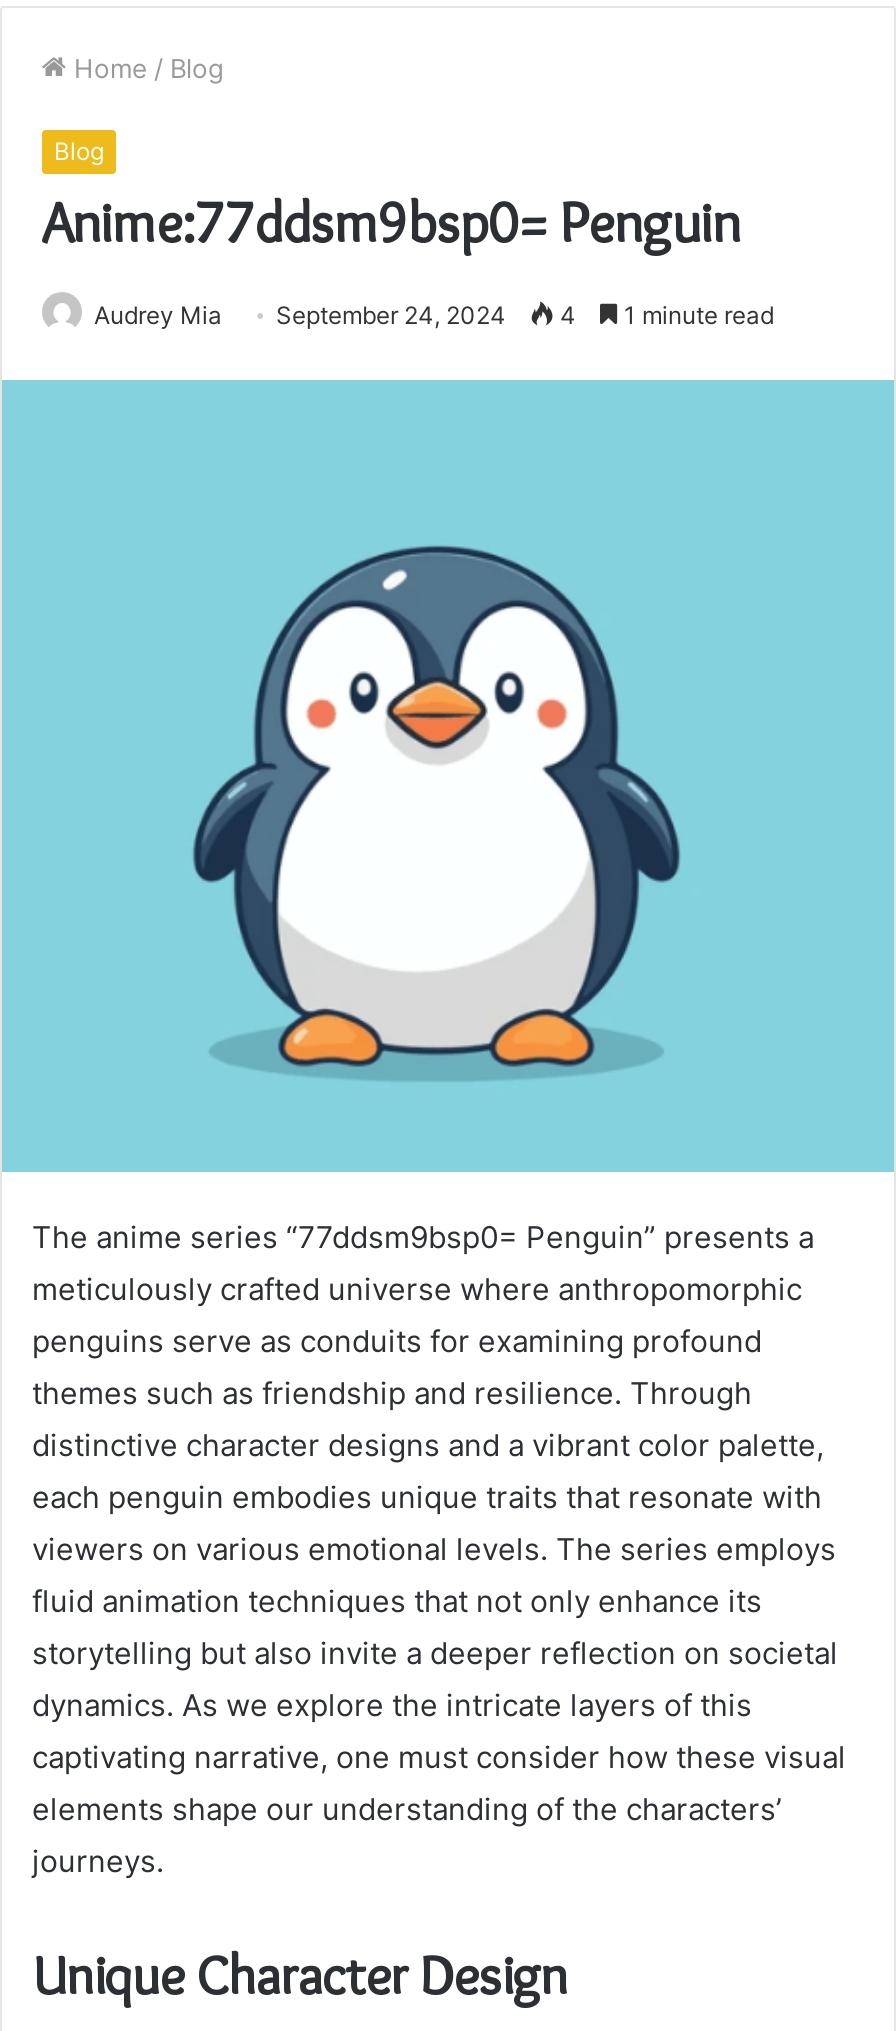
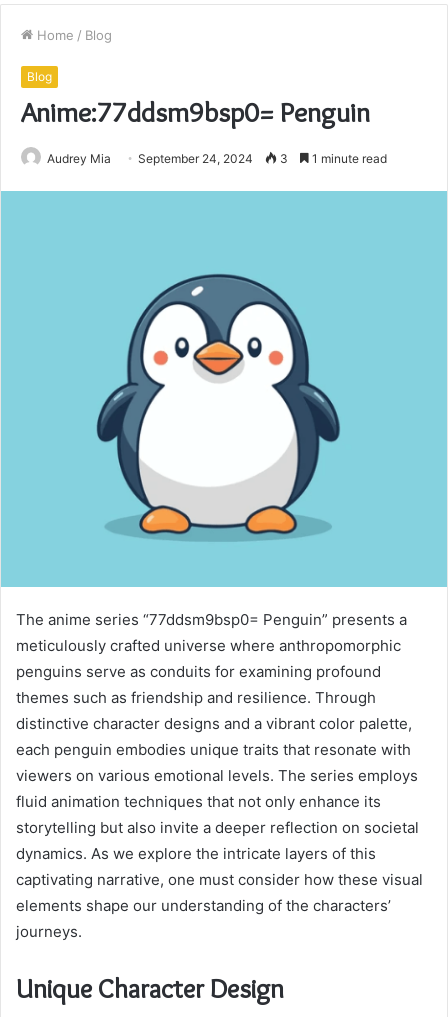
[94,300,774,330] Audrey Mia September 24, 2024 4 1 minute read -> [47,151,387,166] Audrey Mia September 24, 2024 3 1 minute read

